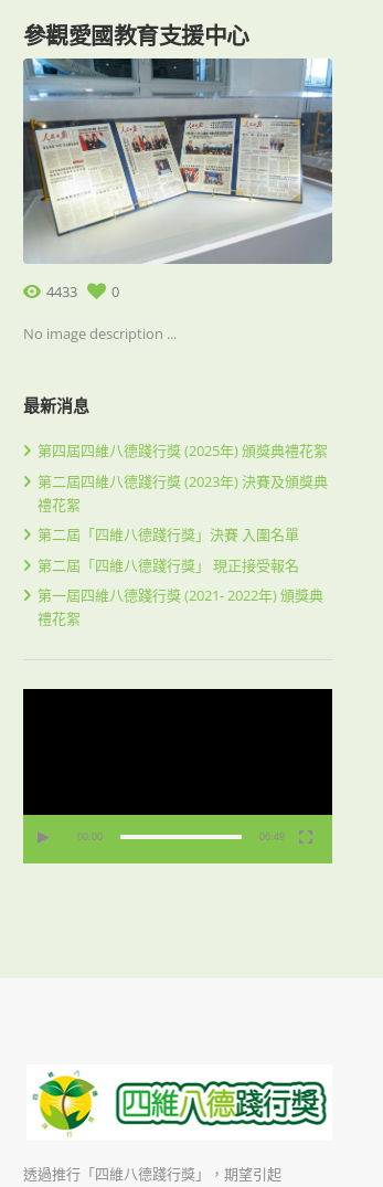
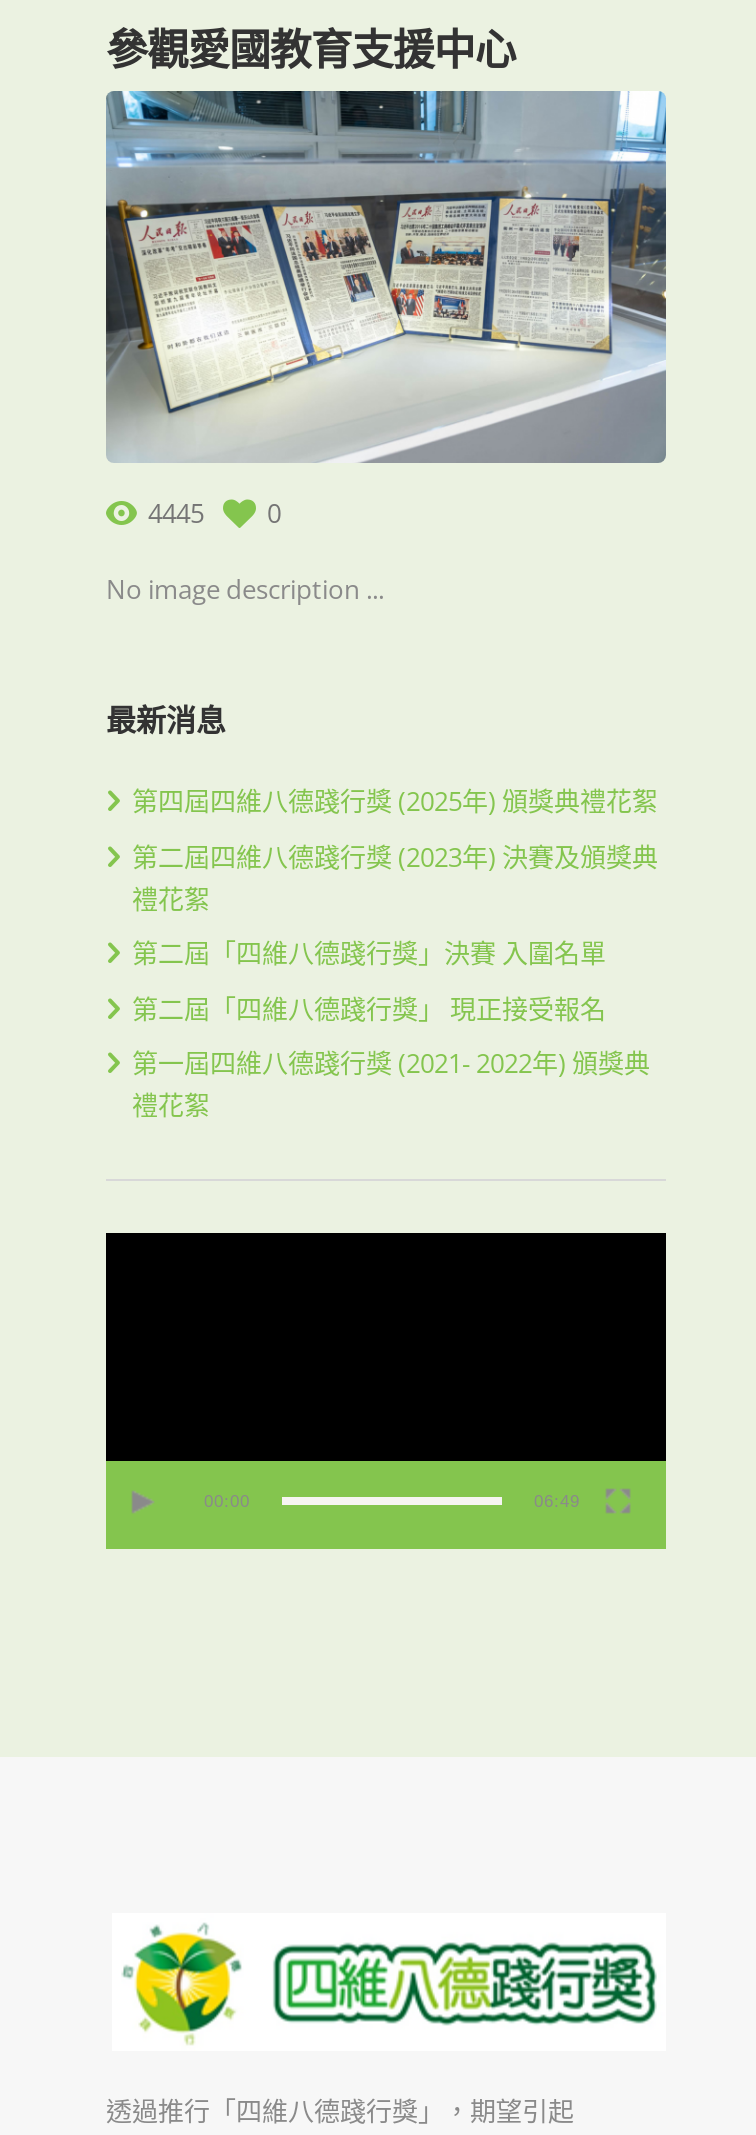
[46,282,120,302] 4433 0 -> [148,496,281,532] 4445 0

